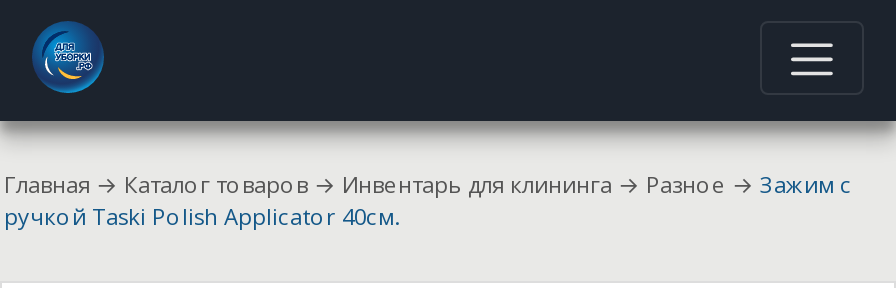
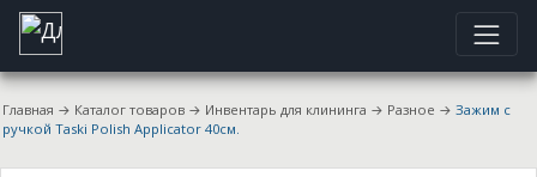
[32,21,104,95] [image] -> [18,11,64,56] [image]

